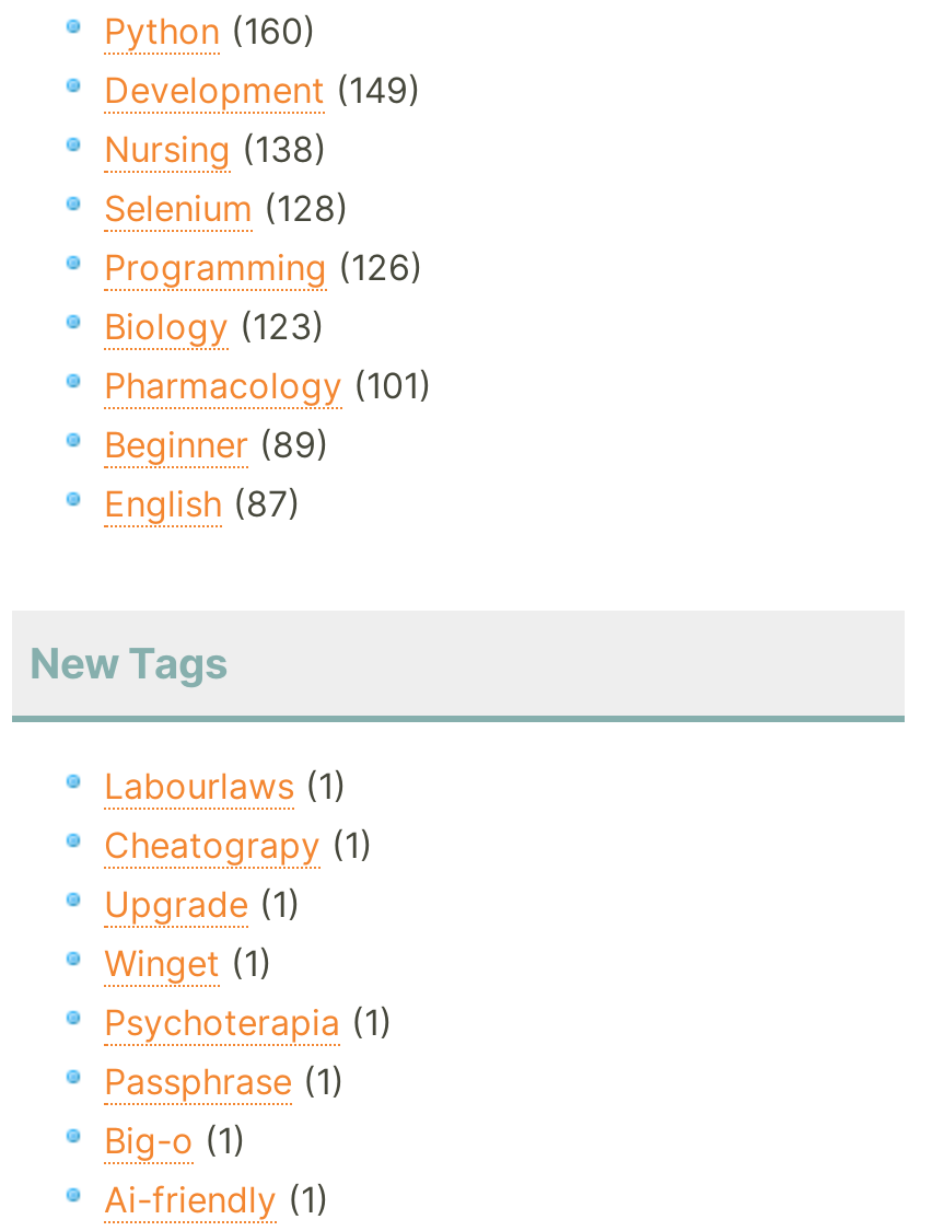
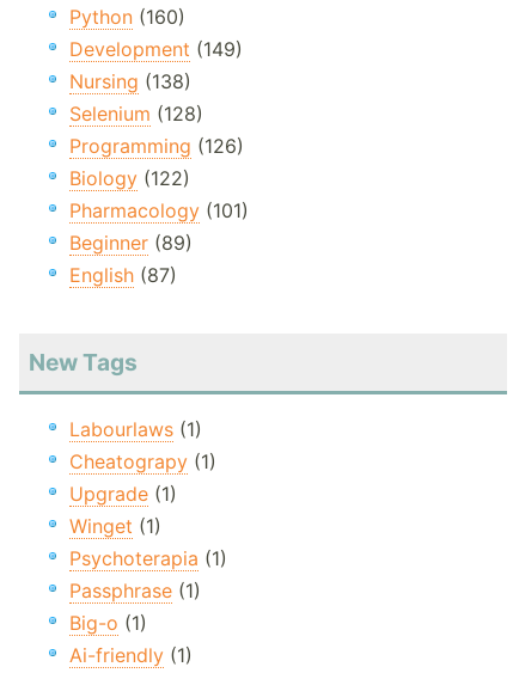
[104,304,325,348] Biology (123) -> [69,166,190,190] Biology (122)

